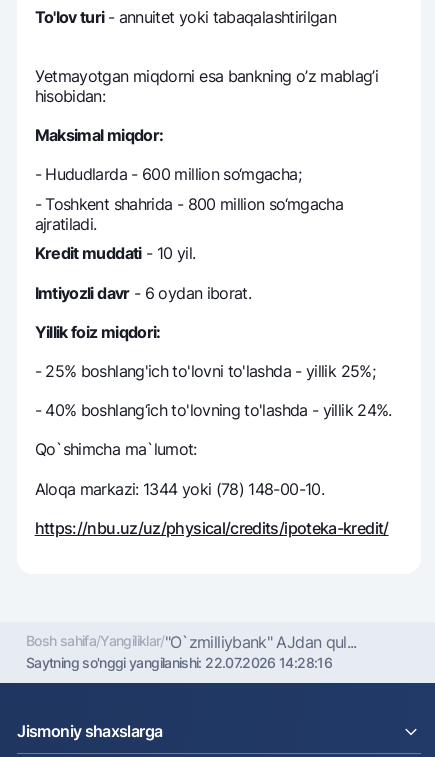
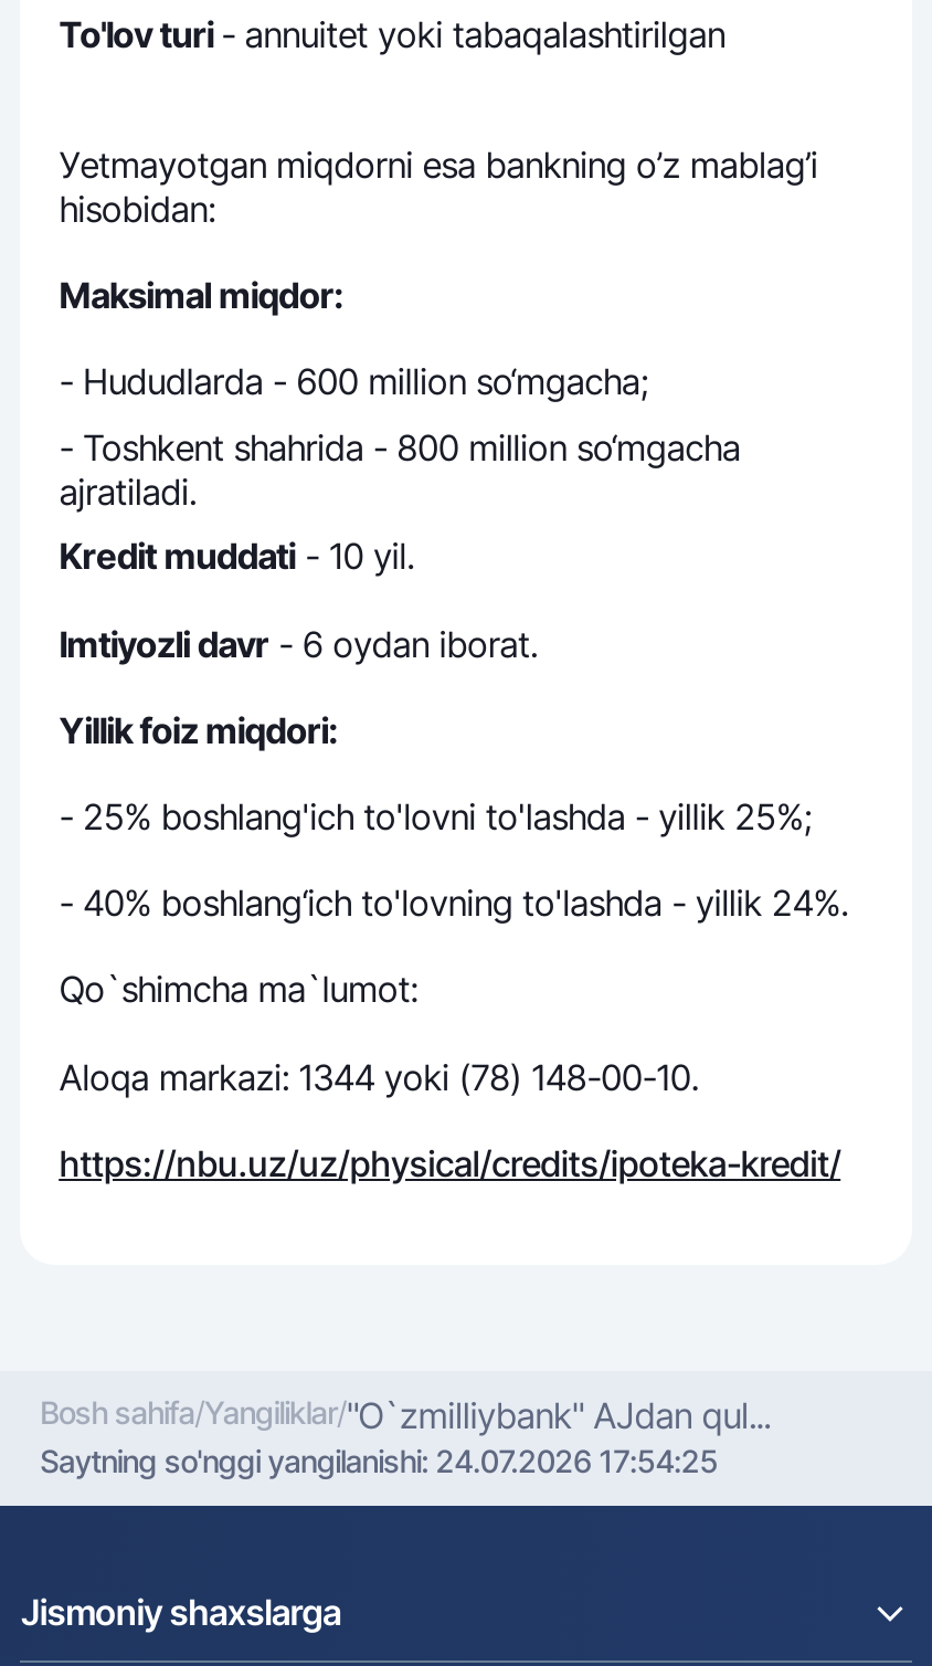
[26,654,332,671] Saytning so'nggi yangilanishi: 22.07.2026 14:28:16 -> [40,1442,718,1480] Saytning so'nggi yangilanishi: 24.07.2026 17:54:25

